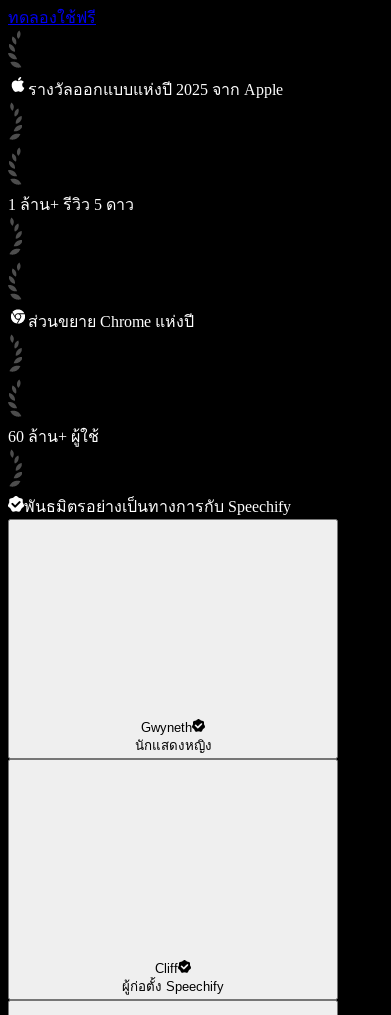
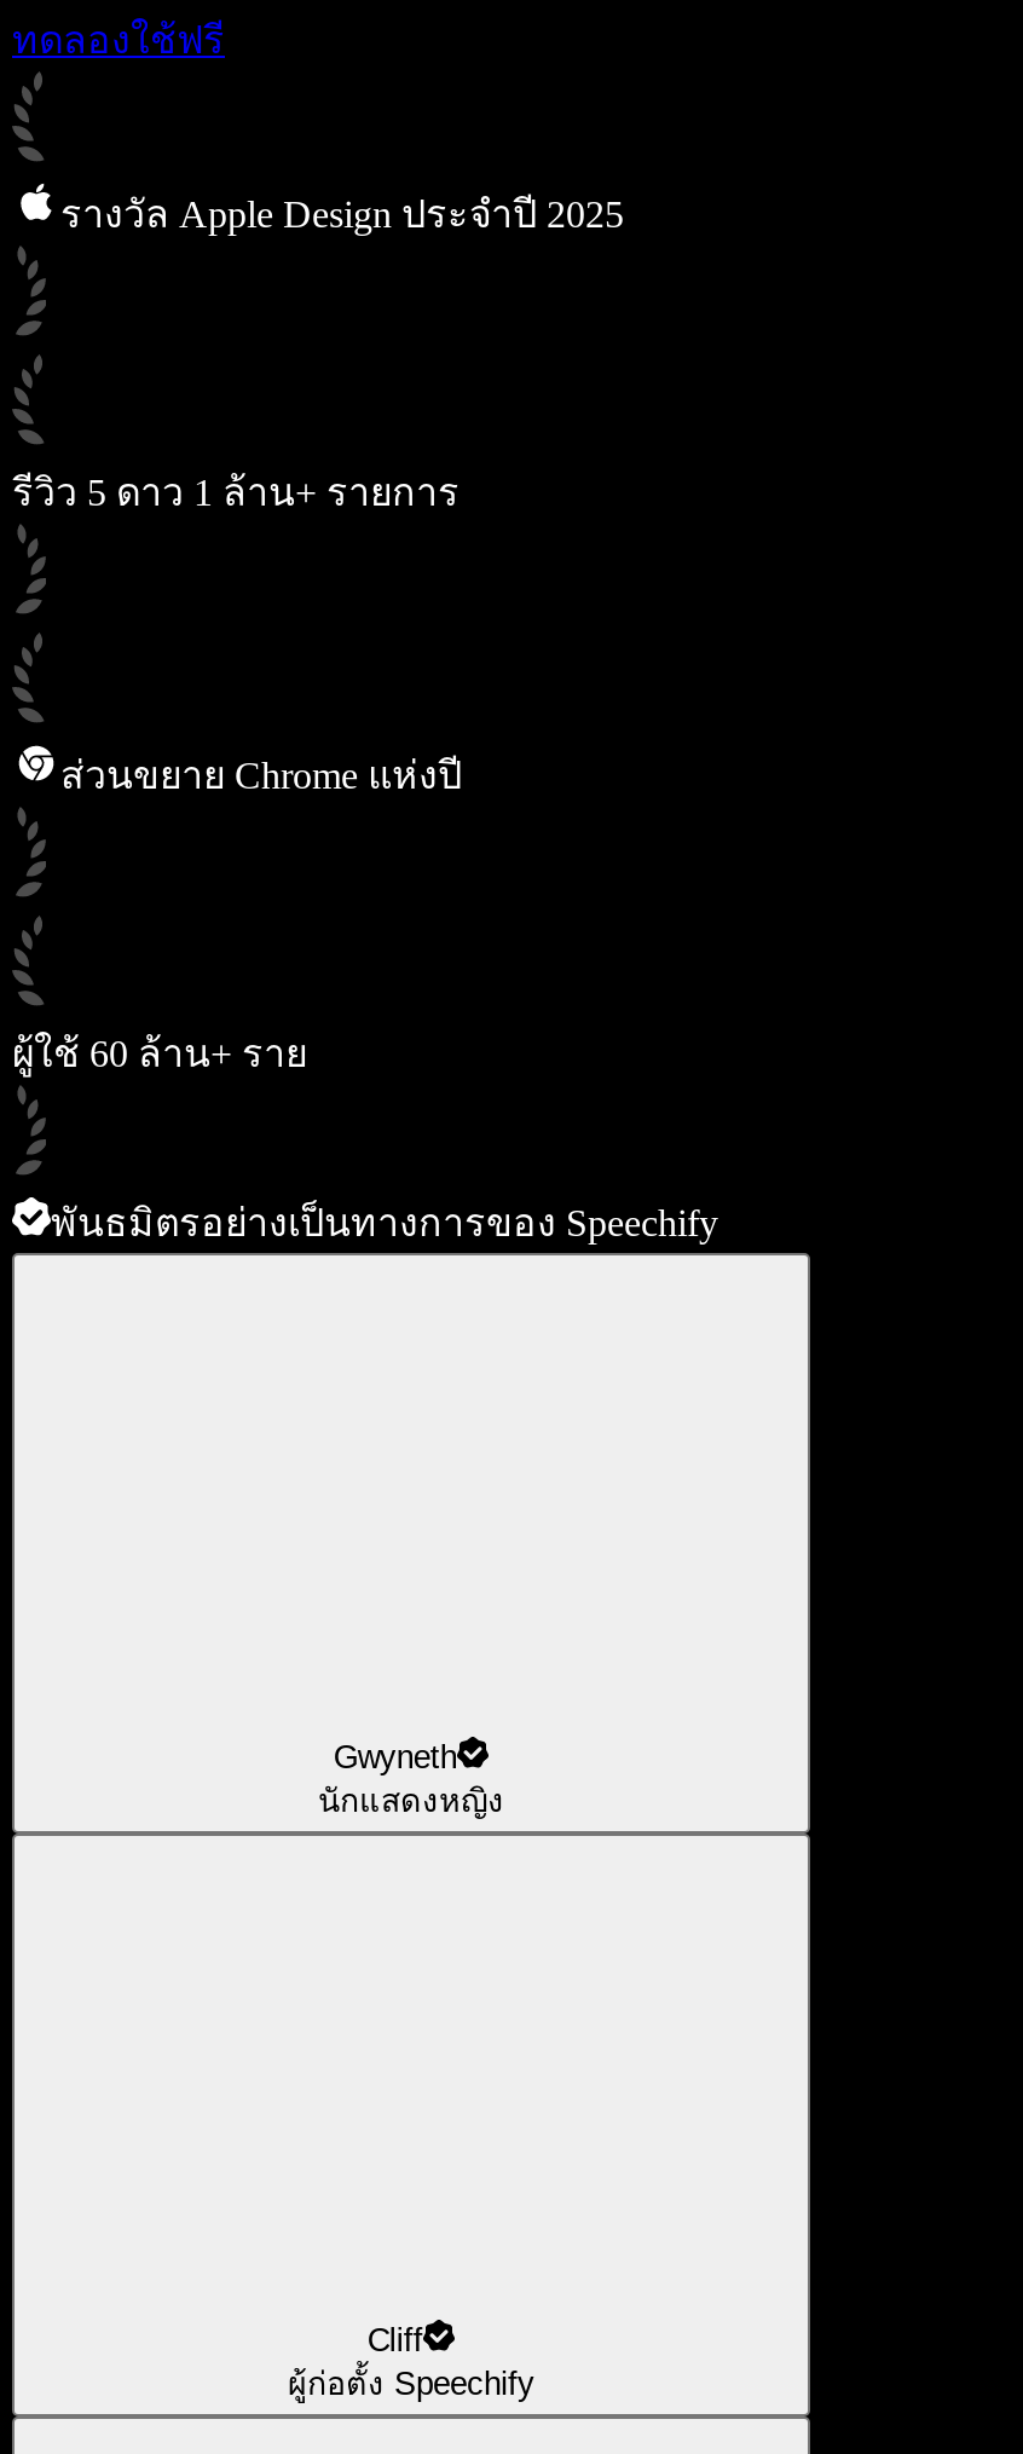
[28,81,283,98] รางวัลออกแบบแห่งปี 2025 จาก Apple -> [60,193,624,234] รางวัล Apple Design ประจำปี 2025
[8,196,134,213] 1 ล้าน+ รีวิว 5 ดาว -> [12,471,460,512] รีวิว 5 ดาว 1 ล้าน+ รายการ
[8,428,99,445] 60 ล้าน+ ผู้ใช้ -> [12,1032,307,1074] ผู้ใช้ 60 ล้าน+ ราย
[24,498,291,515] พันธมิตรอย่างเป็นทางการกับ Speechify -> [51,1202,718,1243] พันธมิตรอย่างเป็นทางการของ Speechify

